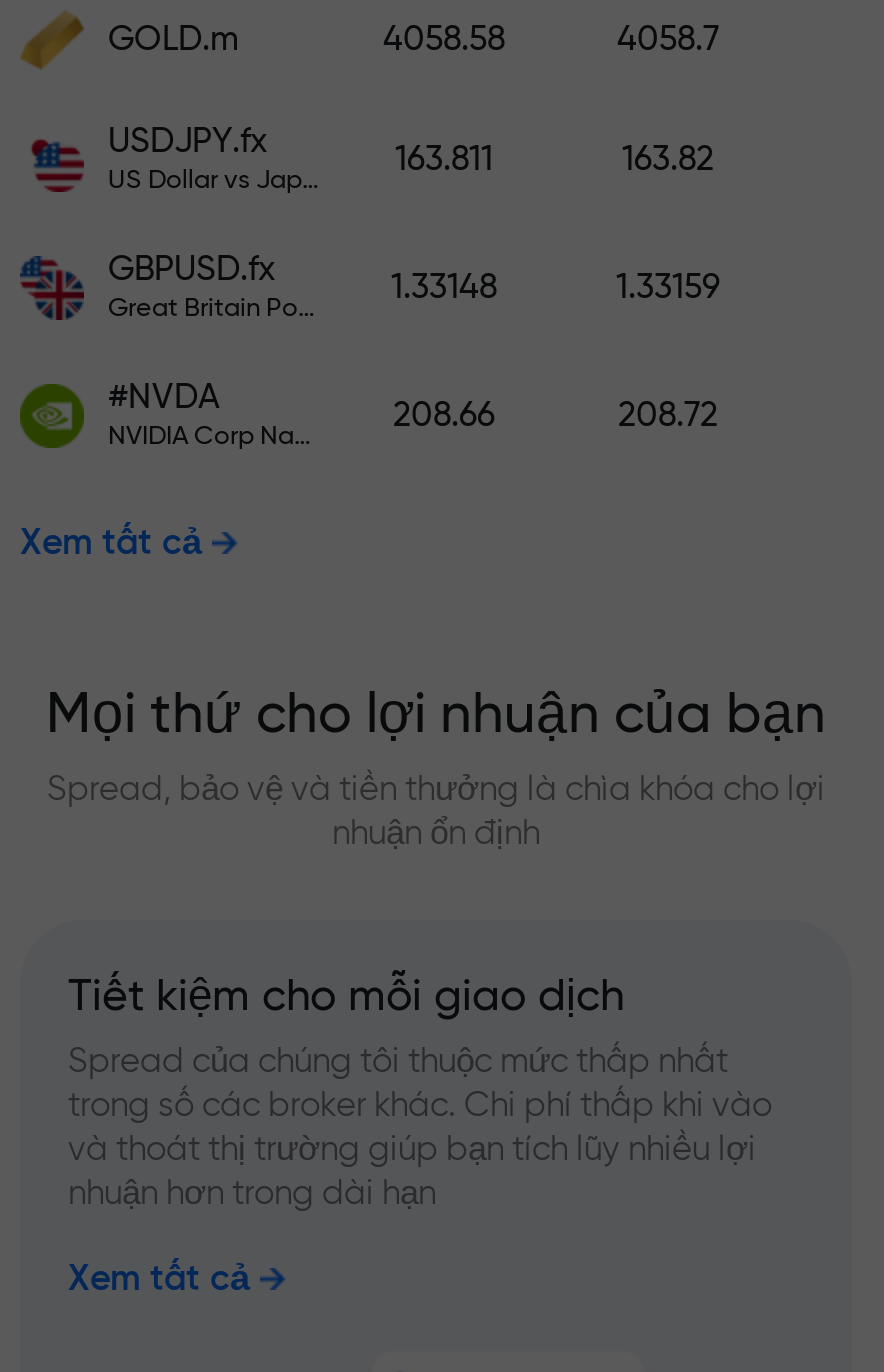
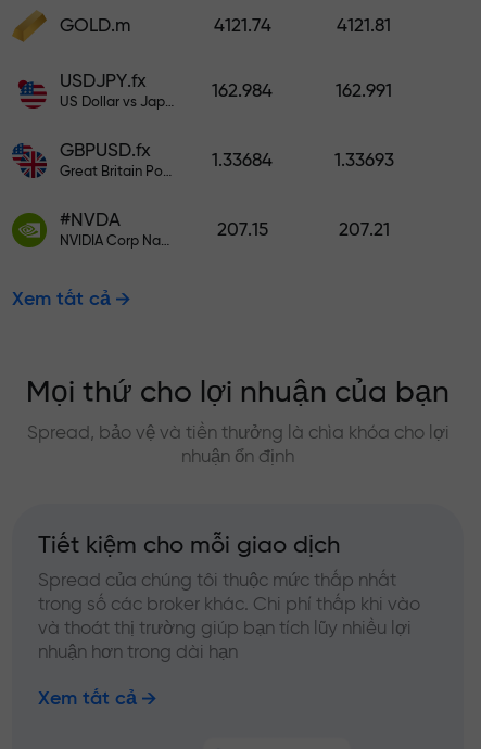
[383,22,505,56] 4058.58 -> [213,16,271,35] 4121.74
[617,22,719,56] 4058.7 -> [337,16,391,35] 4121.81
[395,142,493,176] 163.811 -> [212,81,273,100] 162.984
[622,142,714,176] 163.82 -> [336,81,392,100] 162.991
[391,270,497,304] 1.33148 -> [212,151,273,169] 1.33684
[616,270,720,304] 1.33159 -> [334,151,394,169] 1.33693
[393,398,495,432] 208.66 -> [217,220,268,239] 207.15
[618,398,718,432] 208.72 -> [338,220,389,239] 207.21

